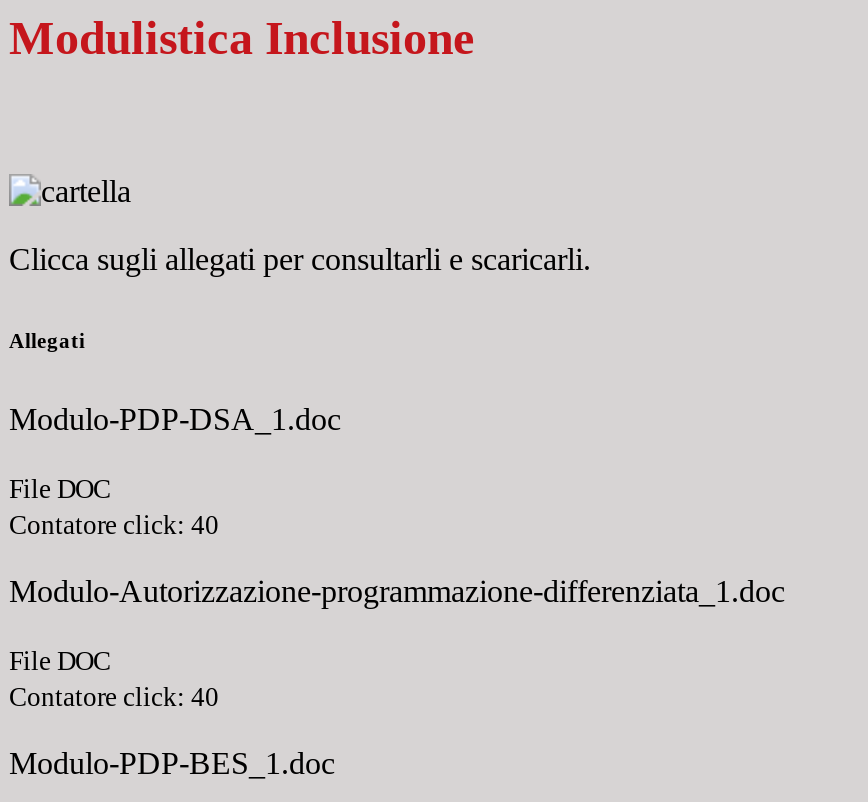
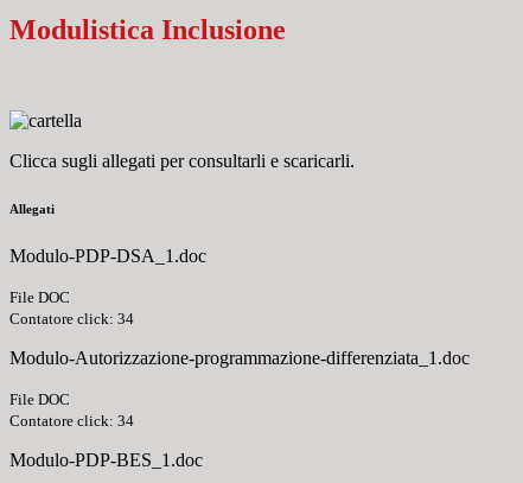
[9,510,219,540] Contatore click: 40 -> [9,310,134,328] Contatore click: 34
[9,682,219,712] Contatore click: 40 -> [9,412,134,430] Contatore click: 34

